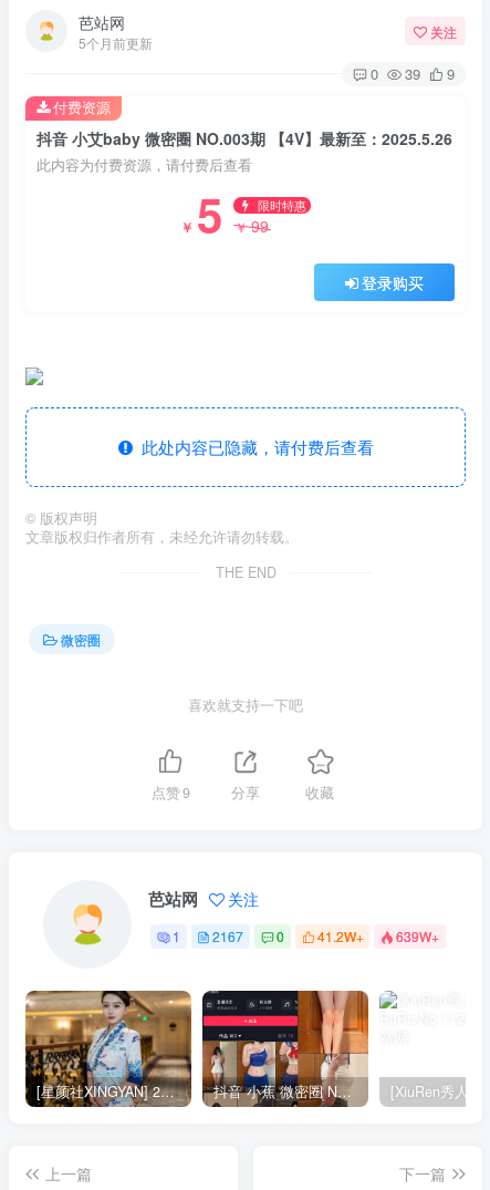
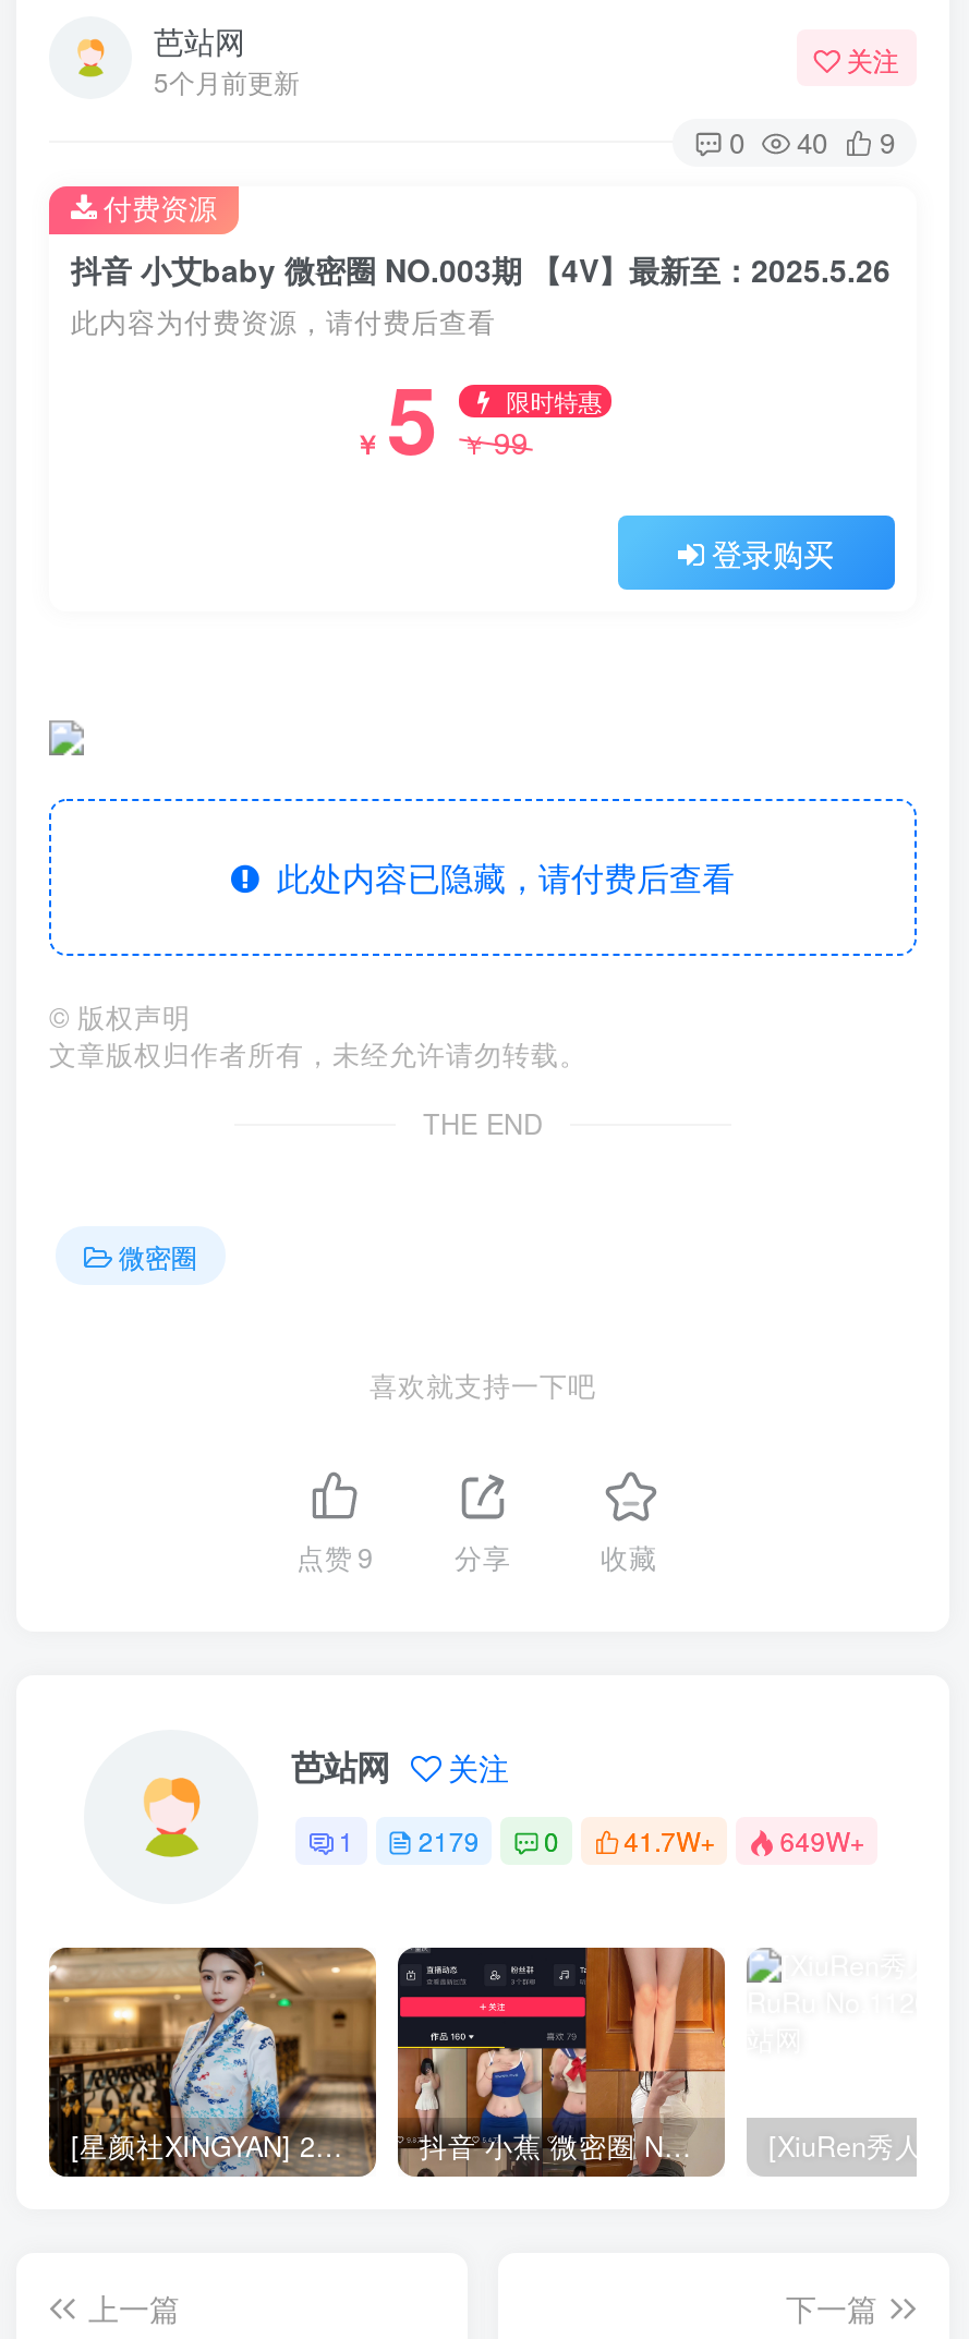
[371,64,455,85] 0 39 9 -> [729,122,895,163] 0 40 9
[213,927,244,946] 2167 -> [418,1822,479,1859] 2179
[317,927,439,946] 41.2W+ | 639W+ -> [624,1822,865,1859] 41.7W+ | 649W+

